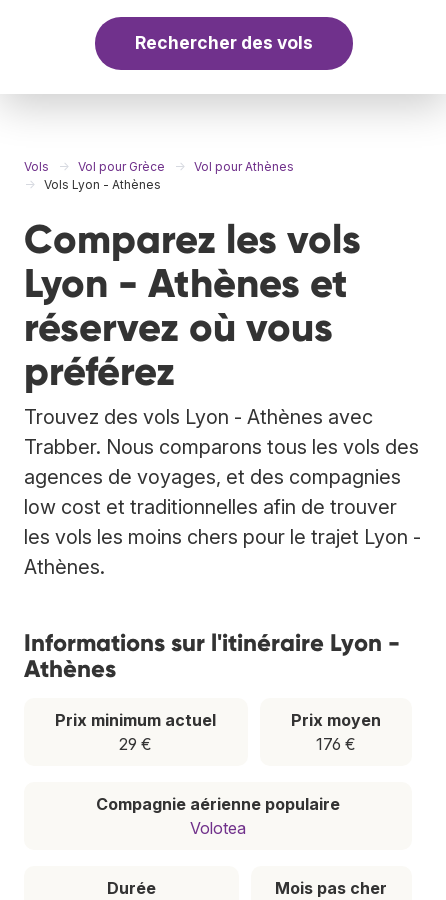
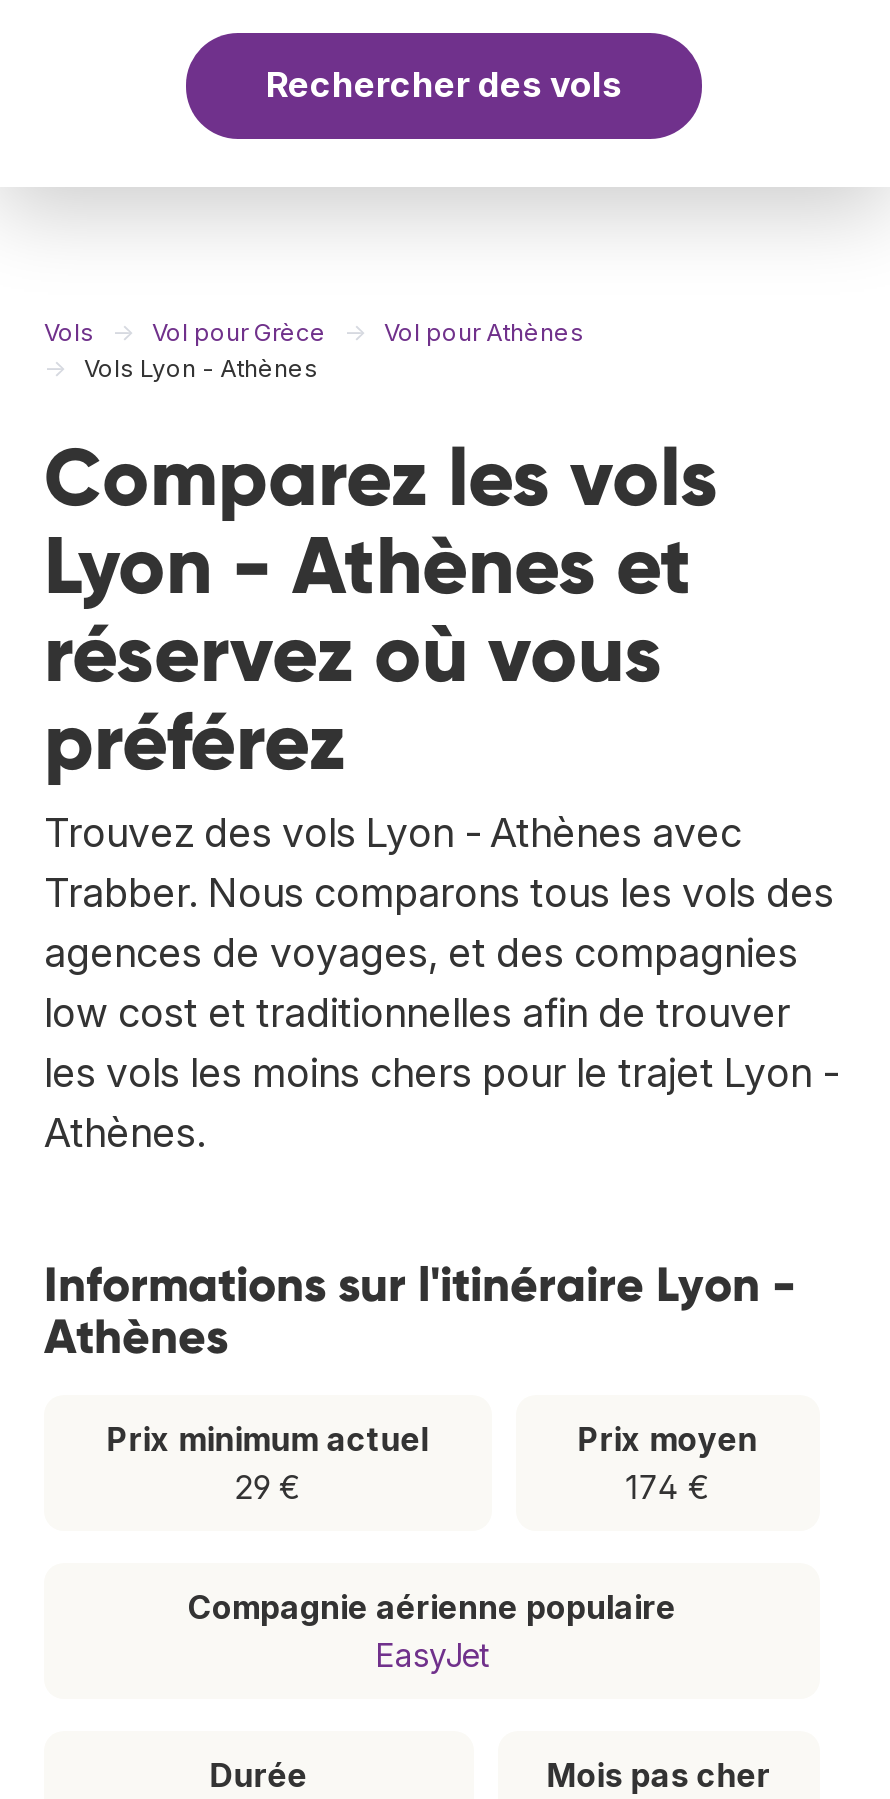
[316,734,356,754] 176 € -> [626,1466,710,1506] 174 €
[190,818,246,838] Volotea -> [375,1634,489,1674] EasyJet

